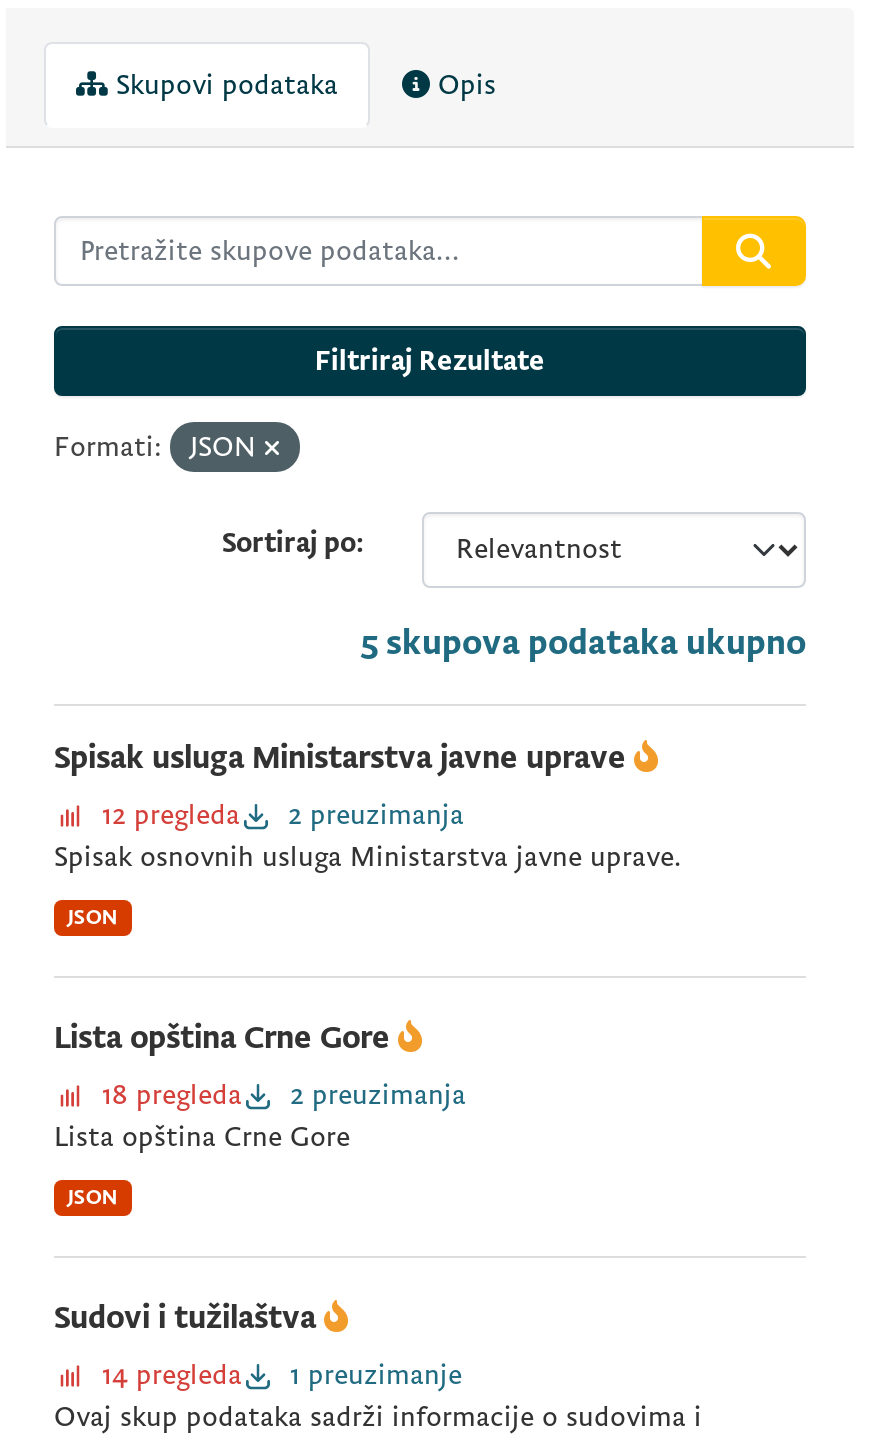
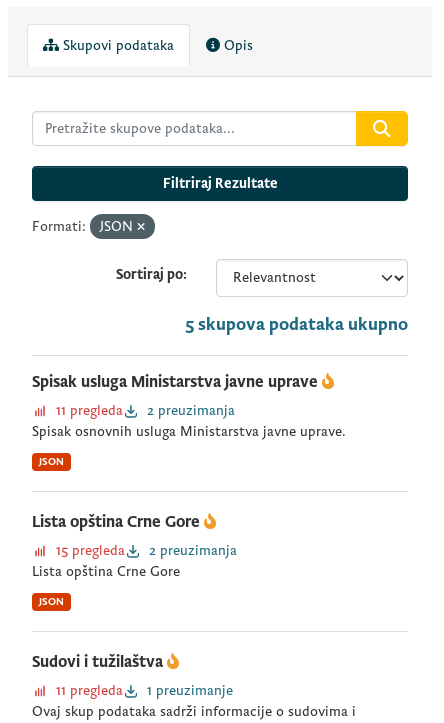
[102,798,464,832] 12 pregleda 2 preuzimanja -> [56,402,235,419] 11 pregleda 2 preuzimanja
[102,1078,466,1112] 18 pregleda 2 preuzimanja -> [56,542,237,559] 15 pregleda 2 preuzimanja
[102,1358,462,1392] 14 pregleda 1 preuzimanje -> [56,682,233,699] 11 pregleda 1 preuzimanje

